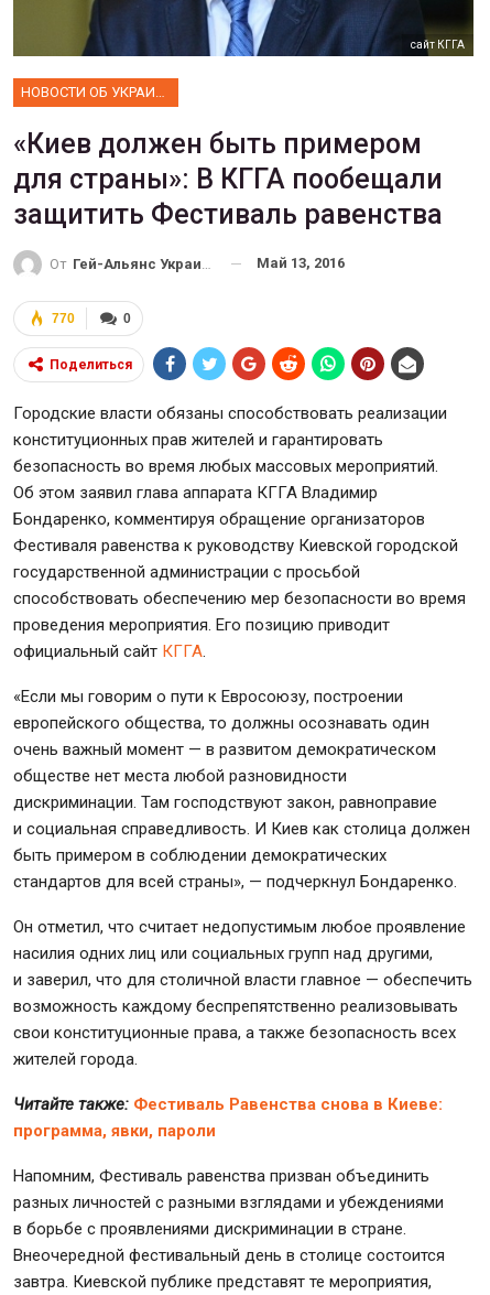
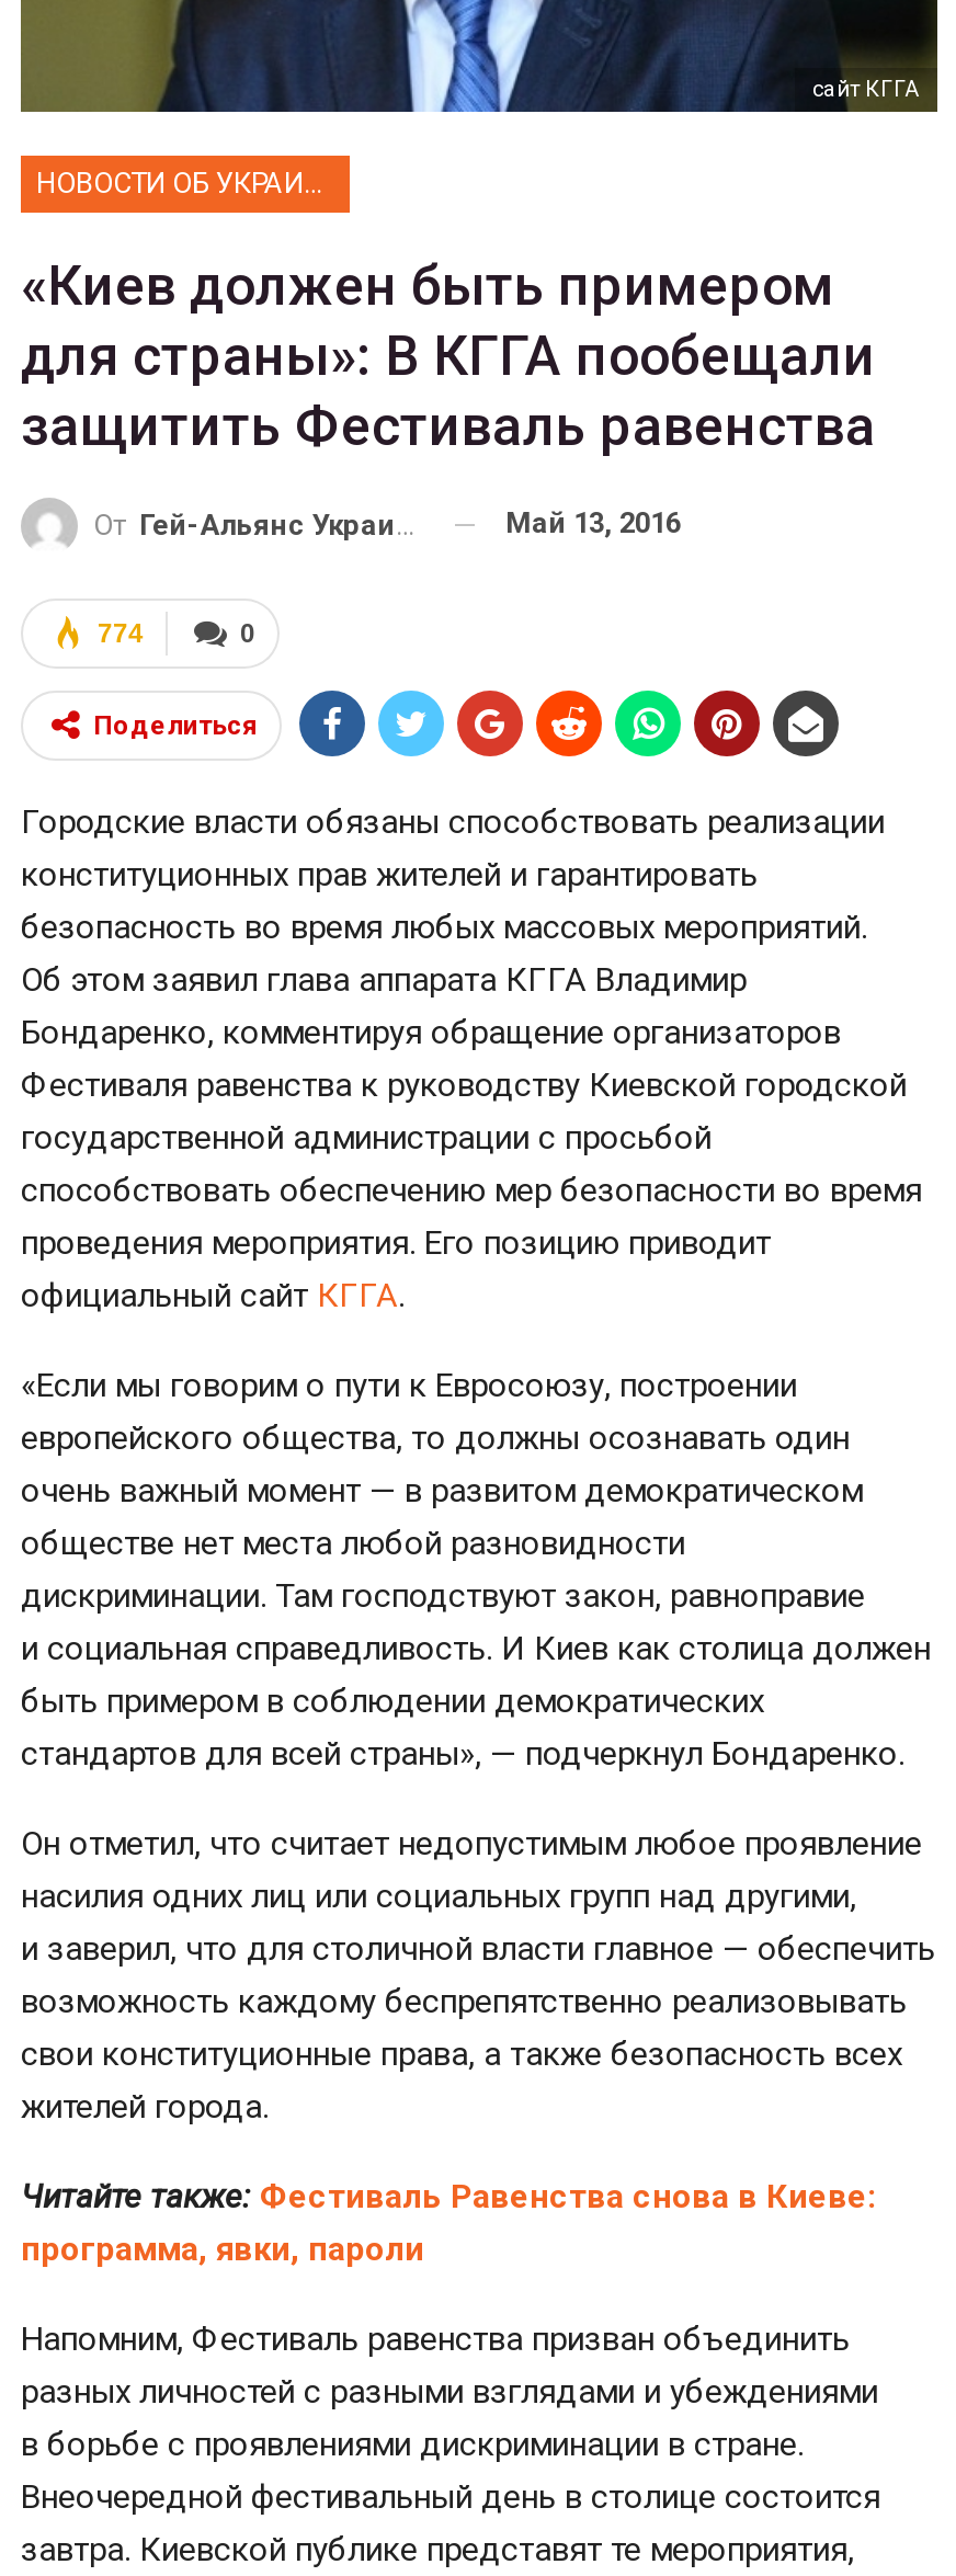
[52,311,75,326] 770 -> [98,618,144,648] 774

